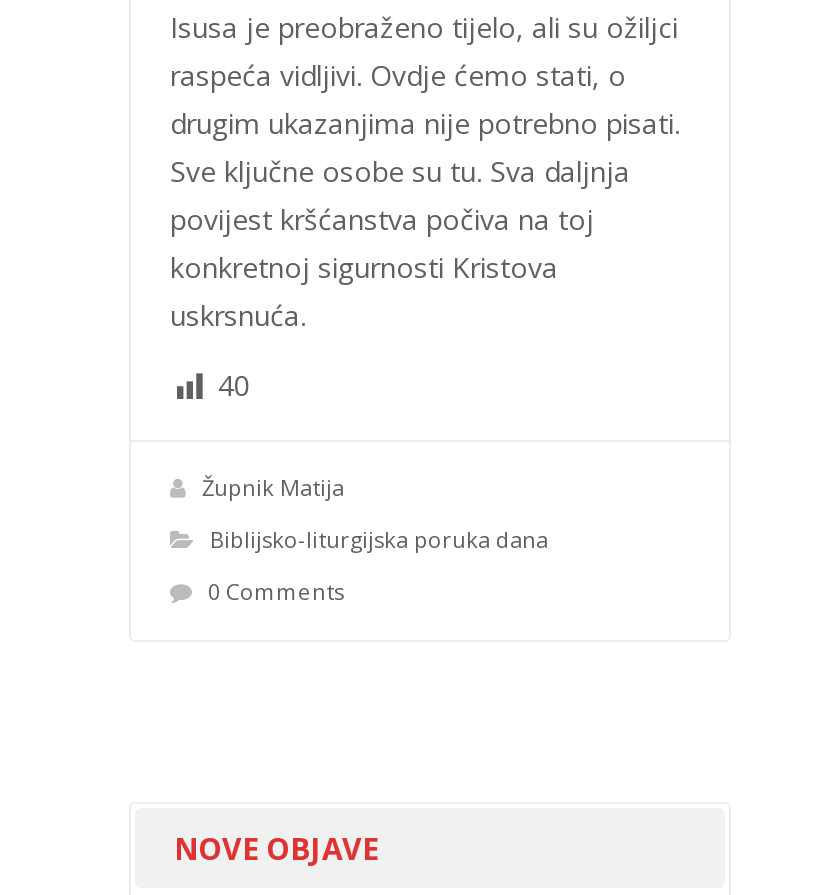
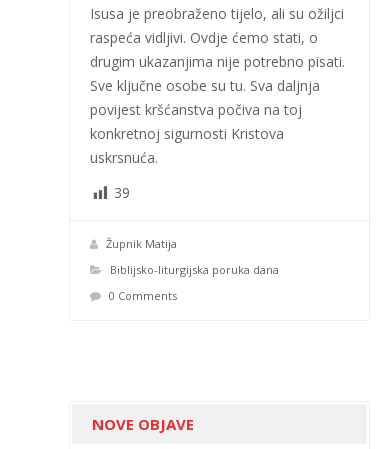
[218,367,250,405] 40 -> [113,183,129,202] 39

